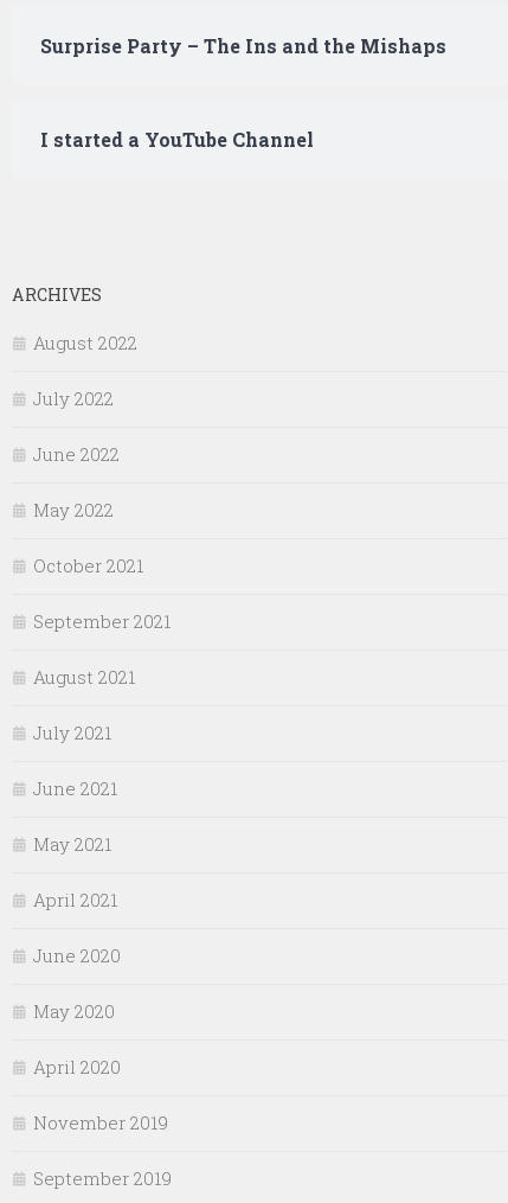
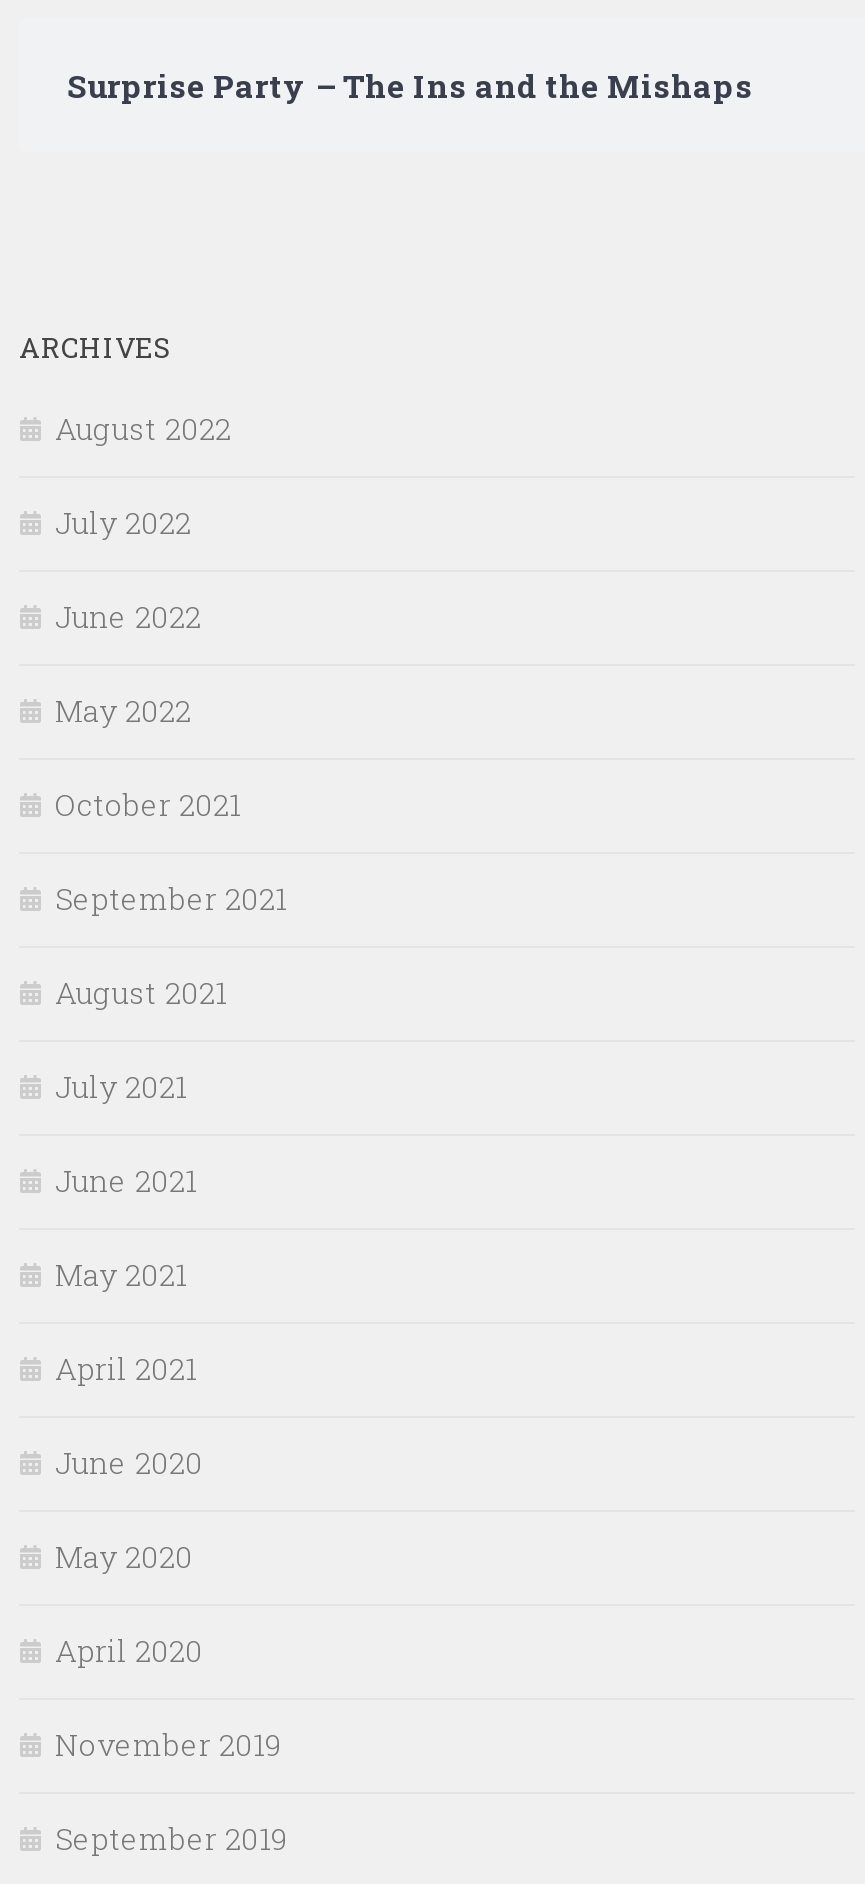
[40,127,314,152] I started a YouTube Channel -> none

